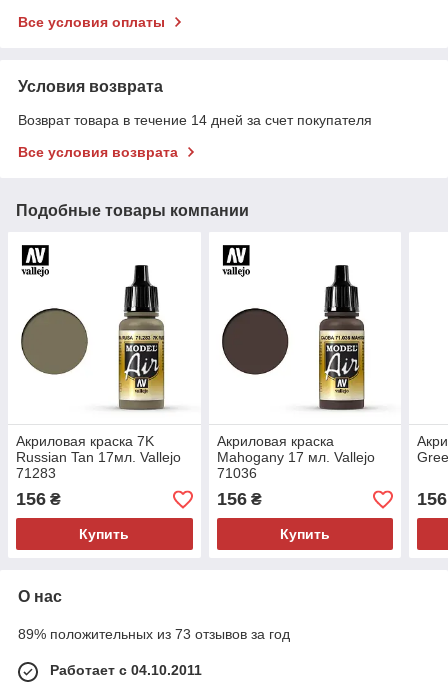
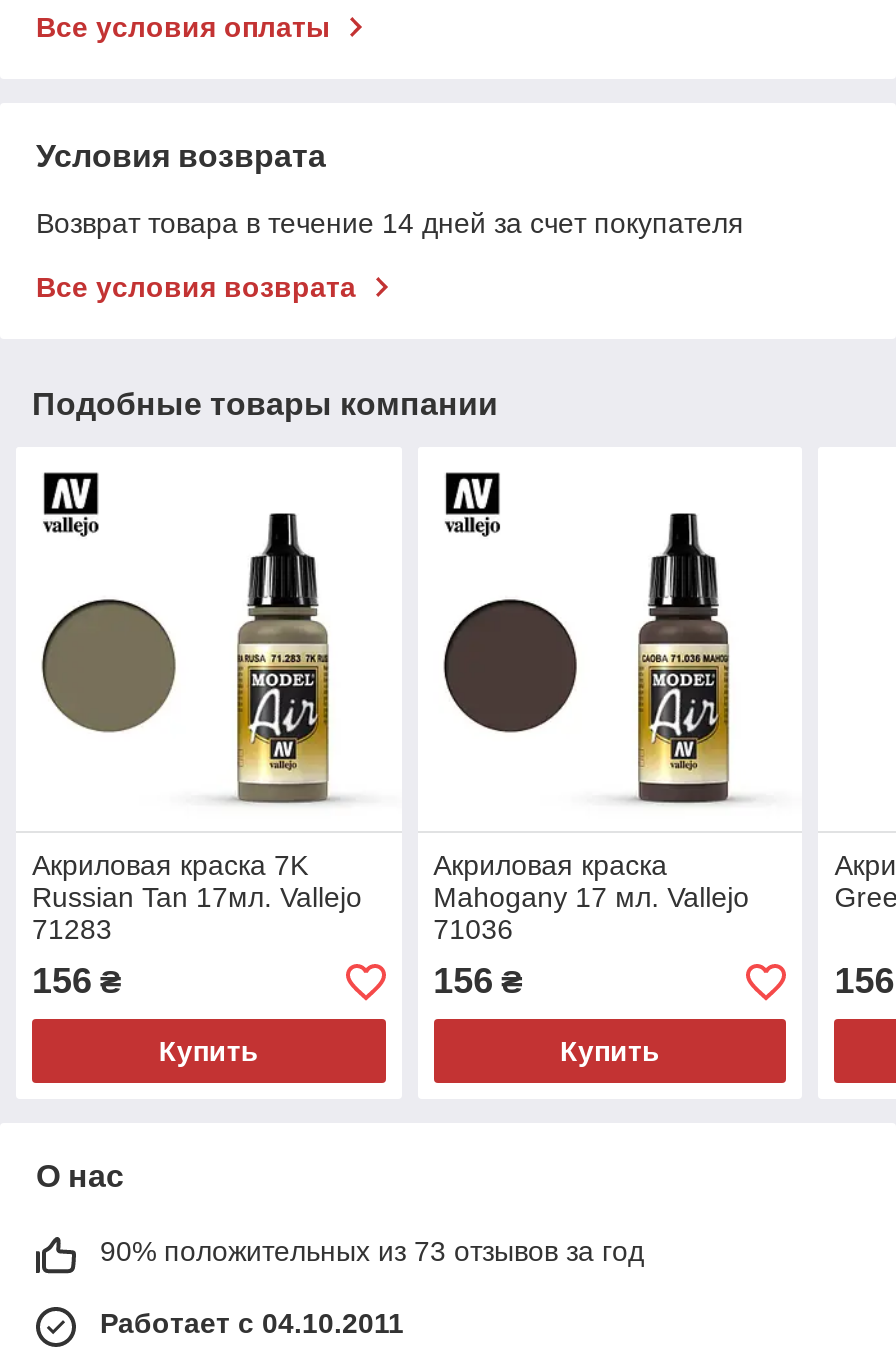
[18,626,290,642] 89% положительных из 73 отзывов за год -> [100,1236,644,1268] 90% положительных из 73 отзывов за год

